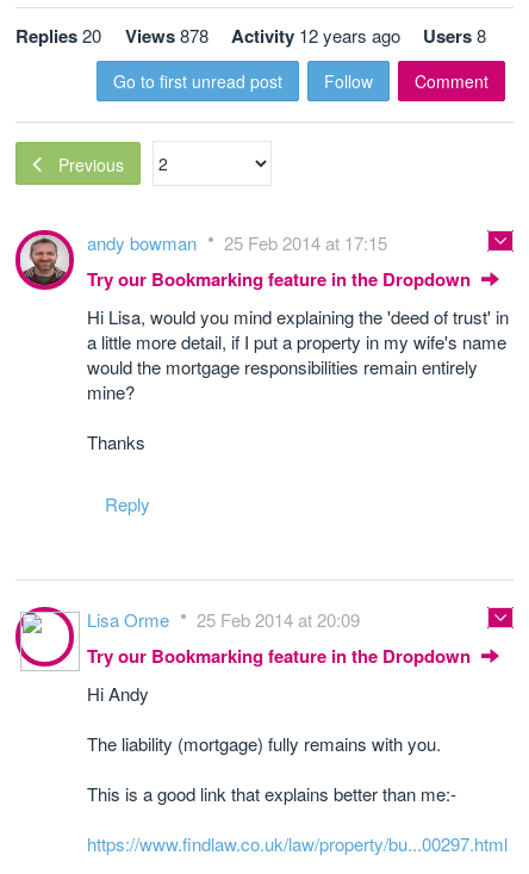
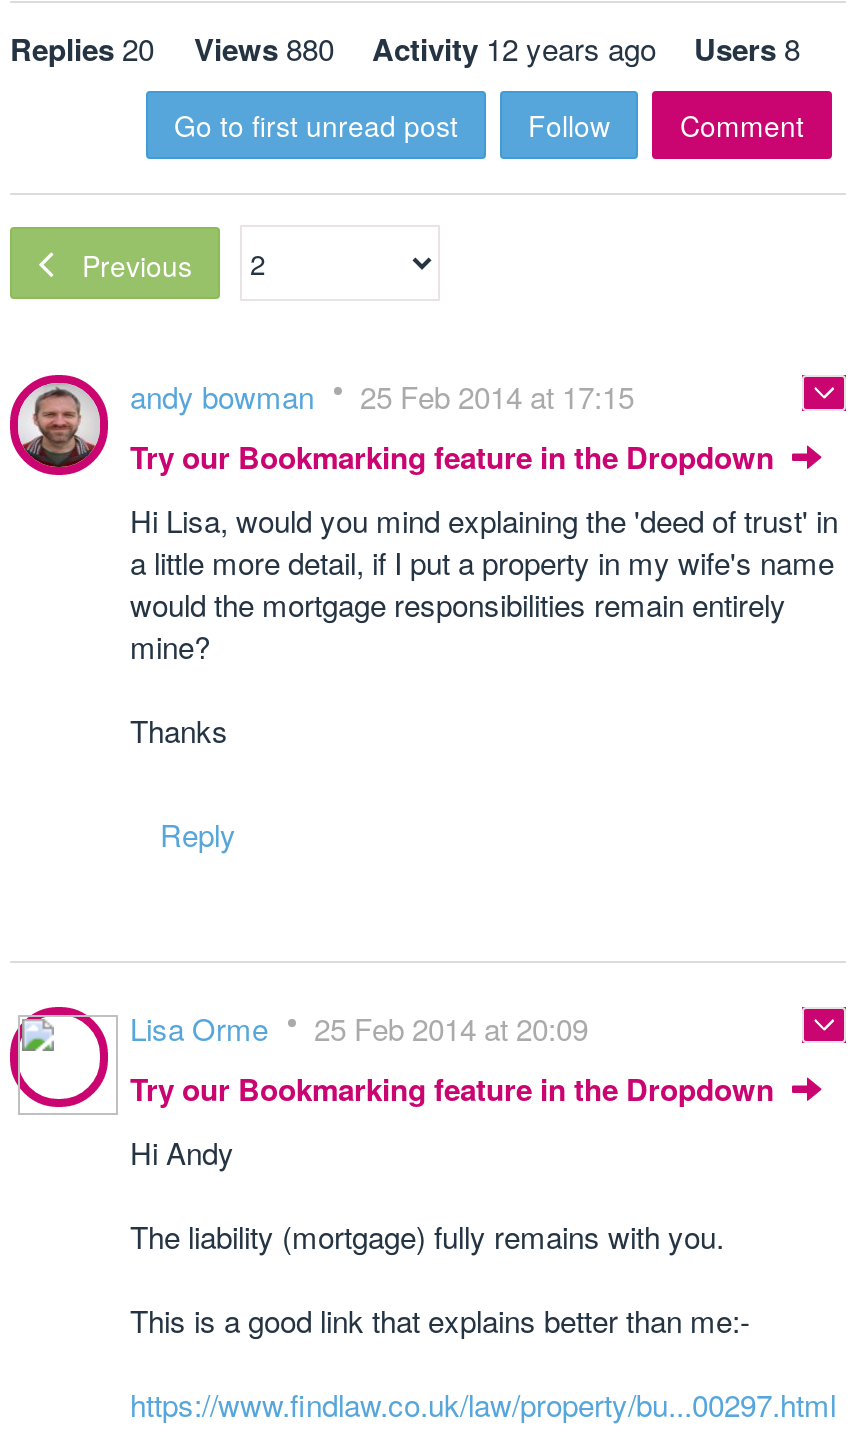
[15,23,486,49] Replies 20 Views 878 Activity 12 years ago Users 8 -> [10,27,800,71] Replies 20 Views 880 Activity 12 years ago Users 8

